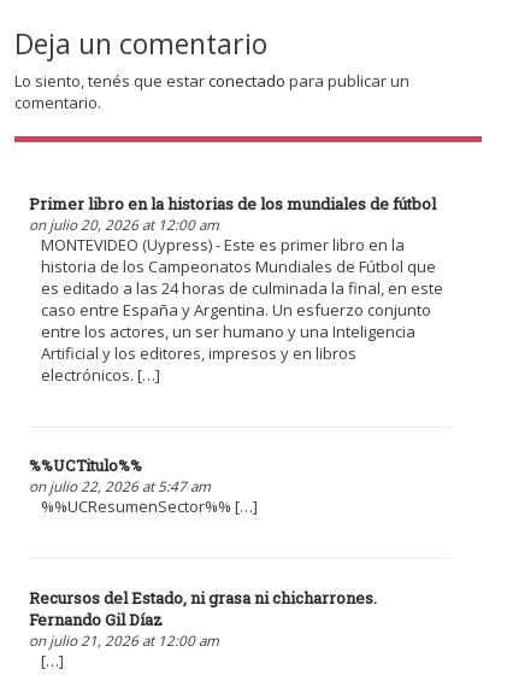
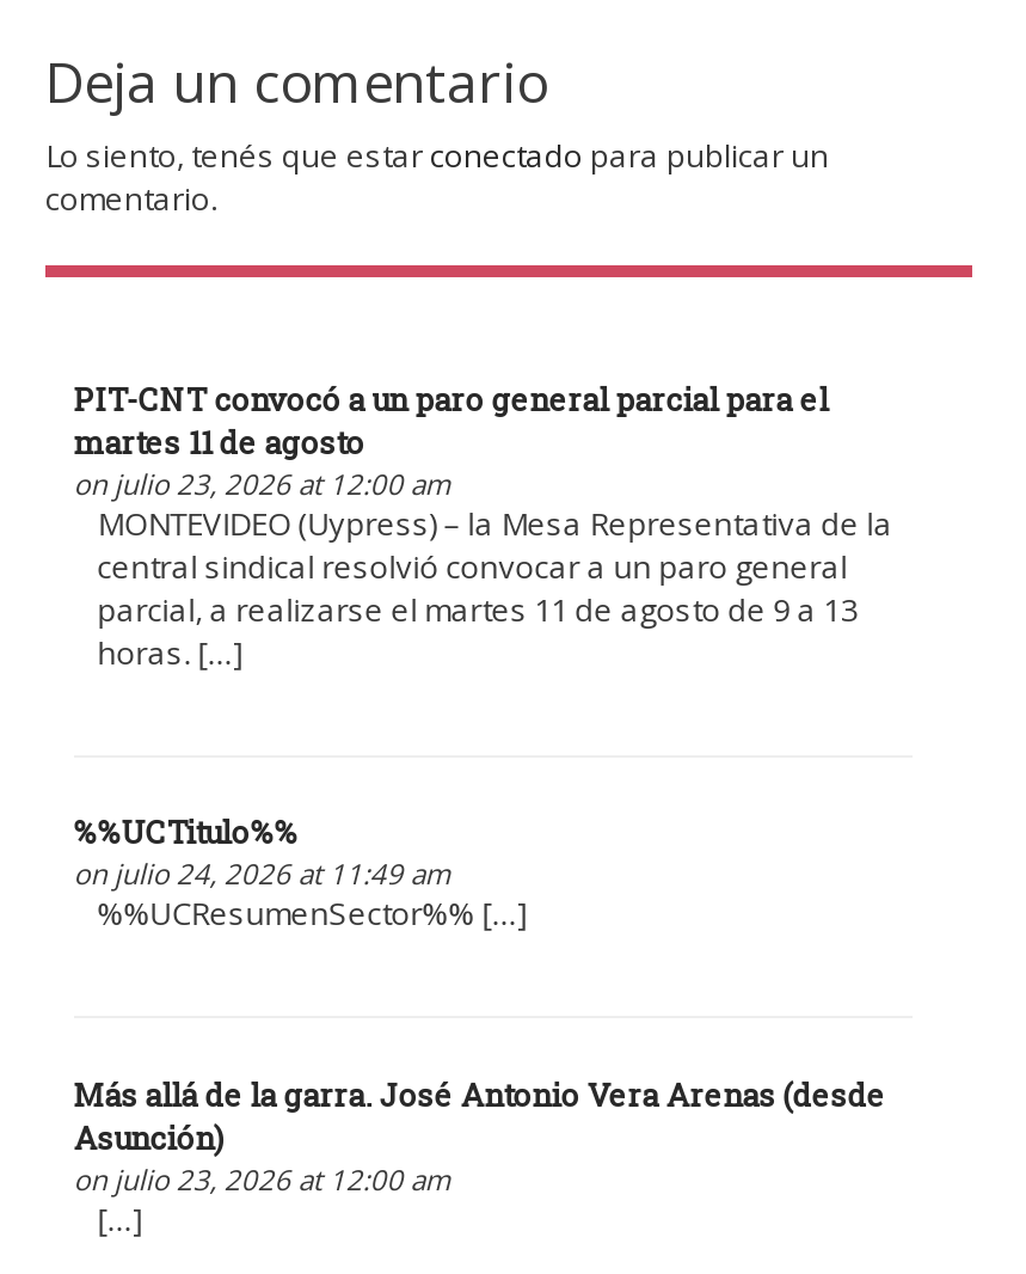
[29,193,443,386] Primer libro en la historias de los mundiales de fútbol | on julio 20, 2026 at 12:00 am | MONTEVIDEO (Uypress) - Este es primer libro en la | historia de los Campeonatos Mundiales de Fútbol que | es editado a las 24 horas de culminada la final, en este | caso entre España y Argentina. Un esfuerzo conjunto | entre los actores, un ser humano y una Inteligencia | Artificial y los editores, impresos y en libros | electrónicos. […] -> [74,377,893,674] PIT-CNT convocó a un paro general parcial para el | martes 11 de agosto | on julio 23, 2026 at 12:00 am | MONTEVIDEO (Uypress) – la Mesa Representativa de la | central sindical resolvió convocar a un paro general | parcial, a realizarse el martes 11 de agosto de 9 a 13 | horas. […]
[29,476,211,496] on julio 22, 2026 at 5:47 am -> [74,854,451,892] on julio 24, 2026 at 11:49 am
[29,586,377,649] Recursos del Estado, ni grasa ni chicharrones. | Fernando Gil Díaz | on julio 21, 2026 at 12:00 am -> [74,1072,886,1196] Más allá de la garra. José Antonio Vera Arenas (desde | Asunción) | on julio 23, 2026 at 12:00 am

